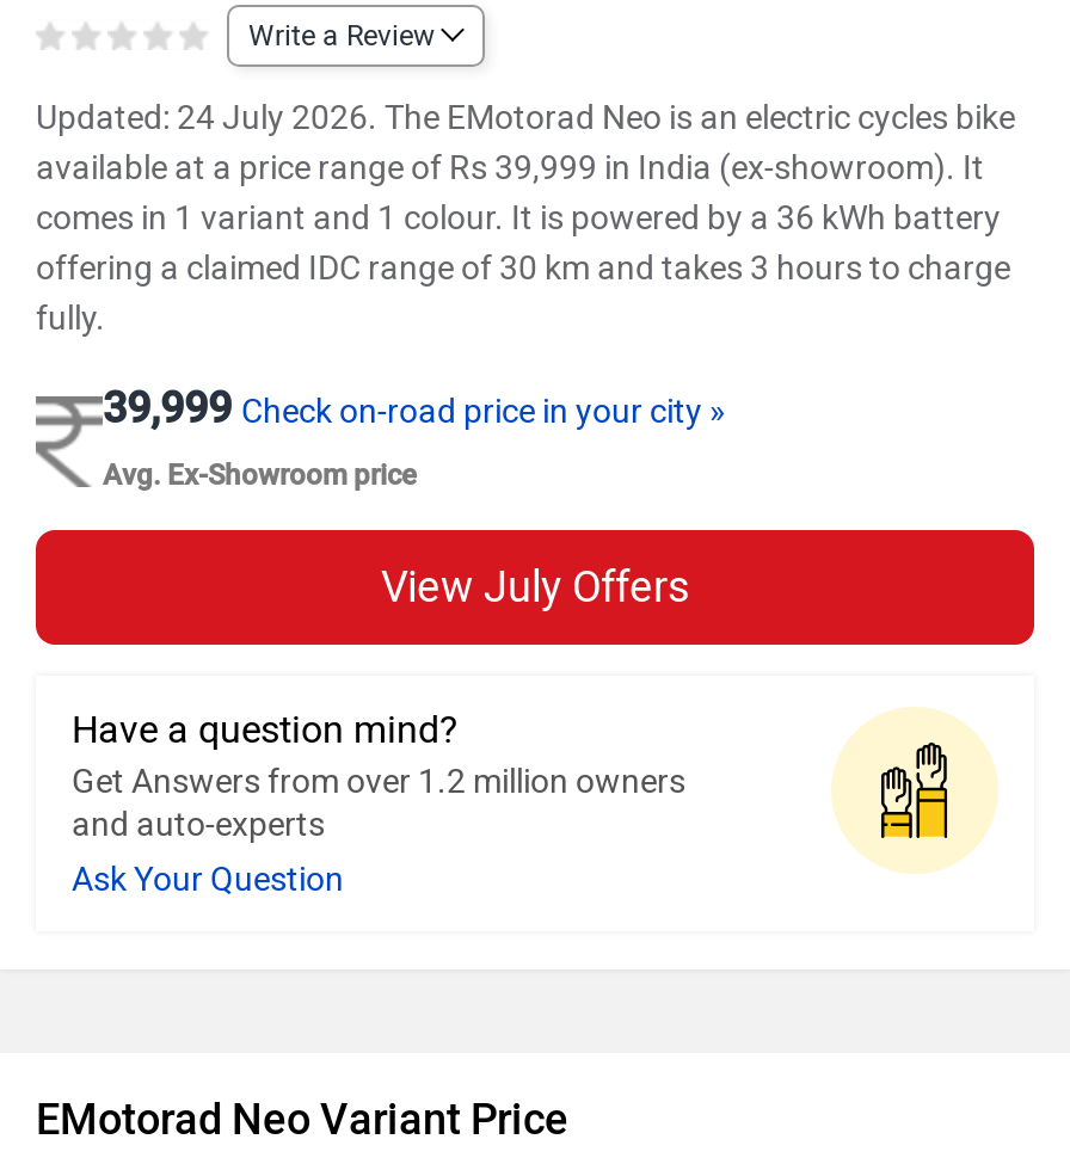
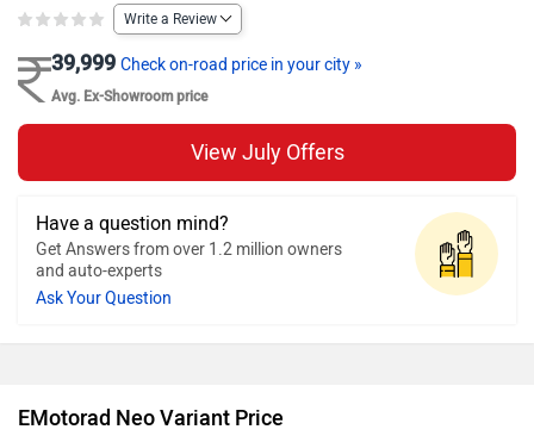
[36,97,1015,338] Updated: 24 July 2026. The EMotorad Neo is an electric cycles bike | available at a price range of Rs 39,999 in India (ex-showroom). It | comes in 1 variant and 1 colour. It is powered by a 36 kWh battery | offering a claimed IDC range of 30 km and takes 3 hours to charge | fully. -> none

